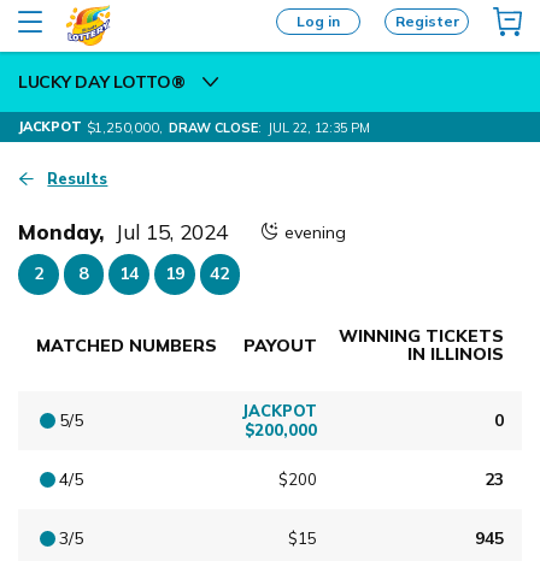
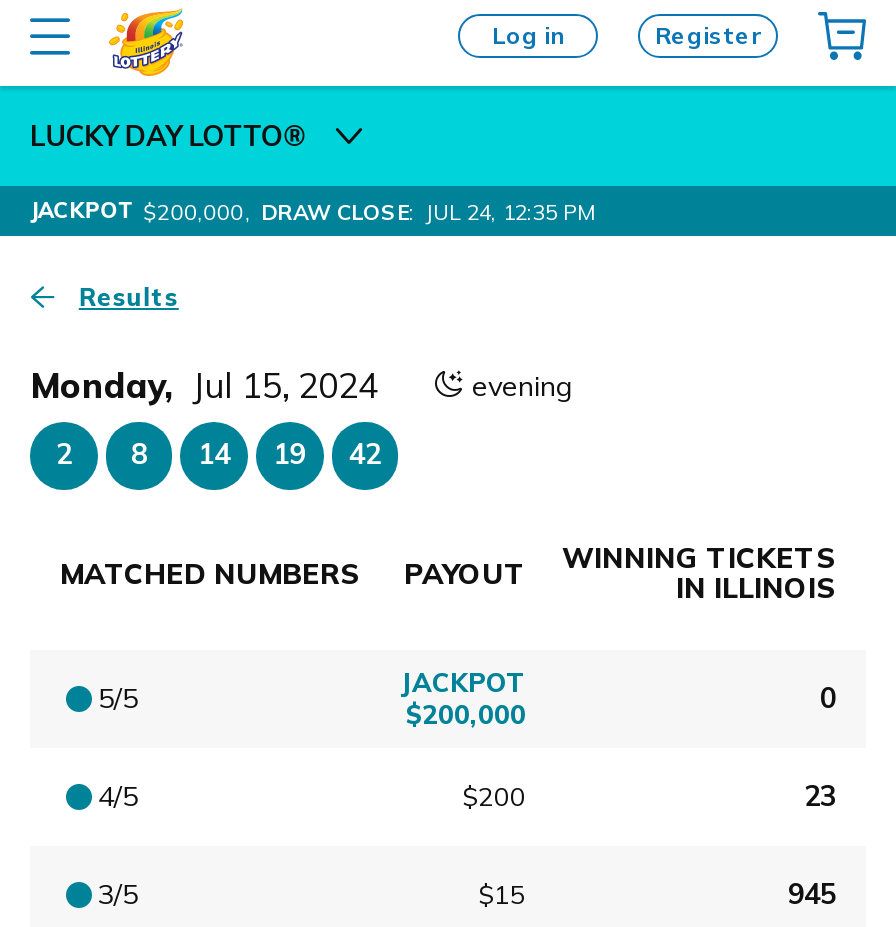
[18,118,370,135] JACKPOT $1,250,000 DRAW CLOSE JUL 22, 12:35 PM -> [30,196,595,225] JACKPOT $200,000 DRAW CLOSE JUL 24, 12:35 PM

